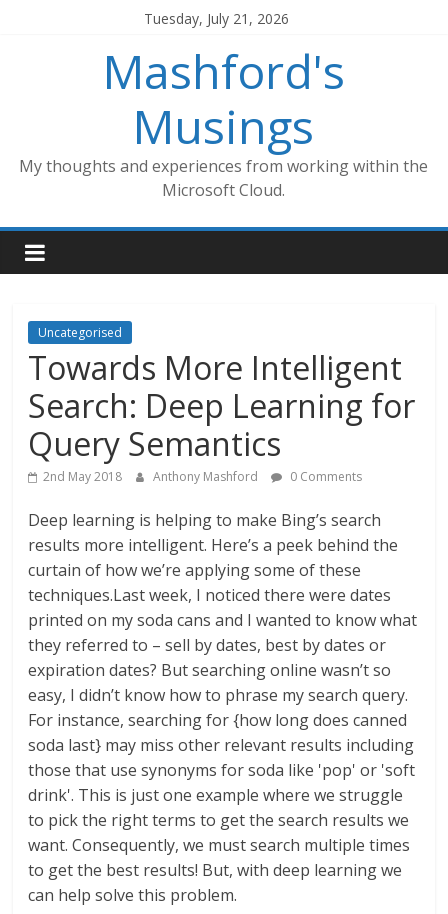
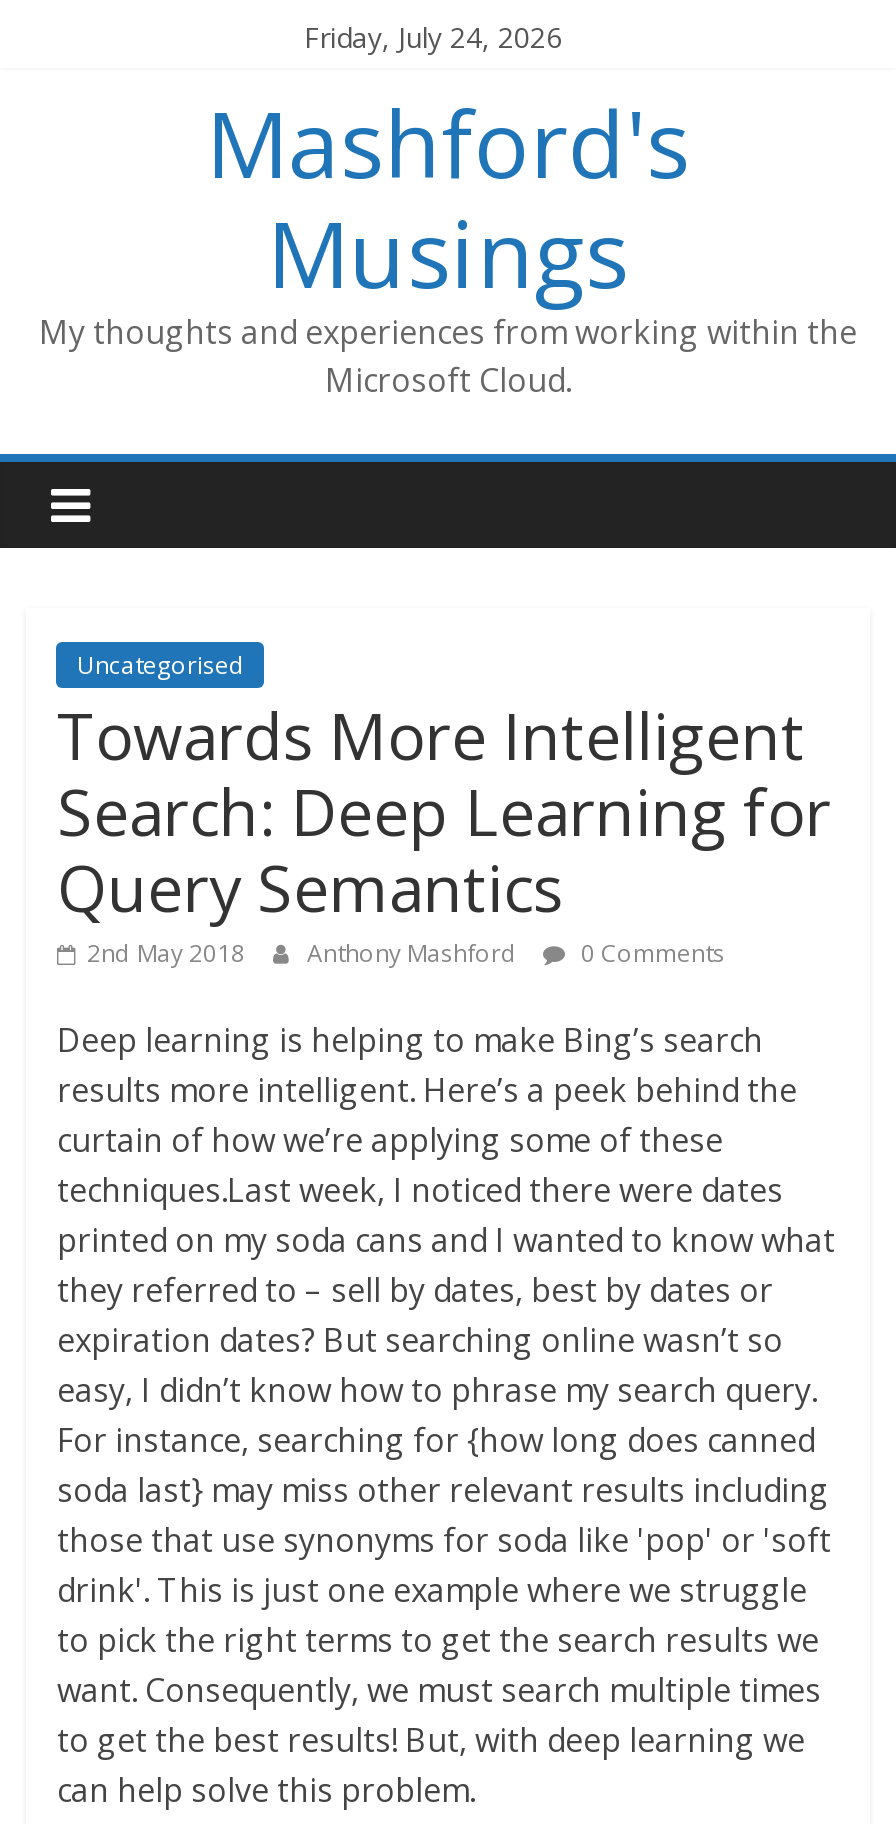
[144,9,289,28] Tuesday, July 21, 2026 -> [304,18,562,56] Friday, July 24, 2026

